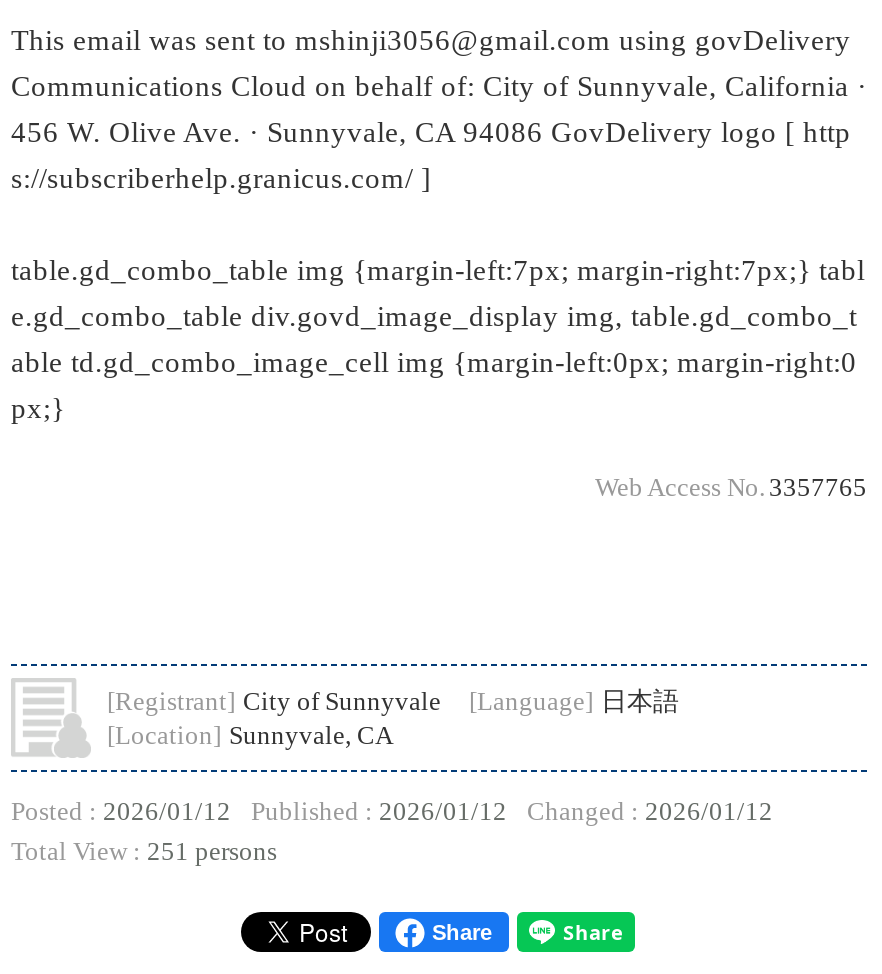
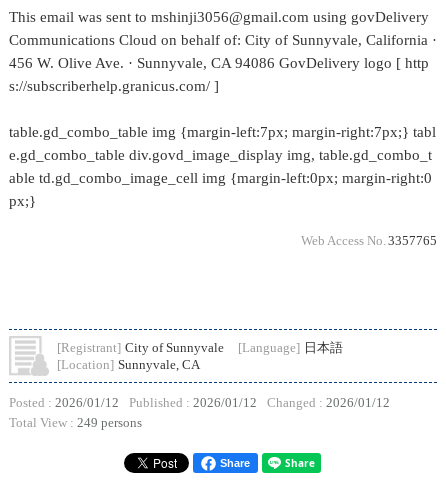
[11,838,277,866] Total View : 251 persons -> [9,416,142,430] Total View : 249 persons

